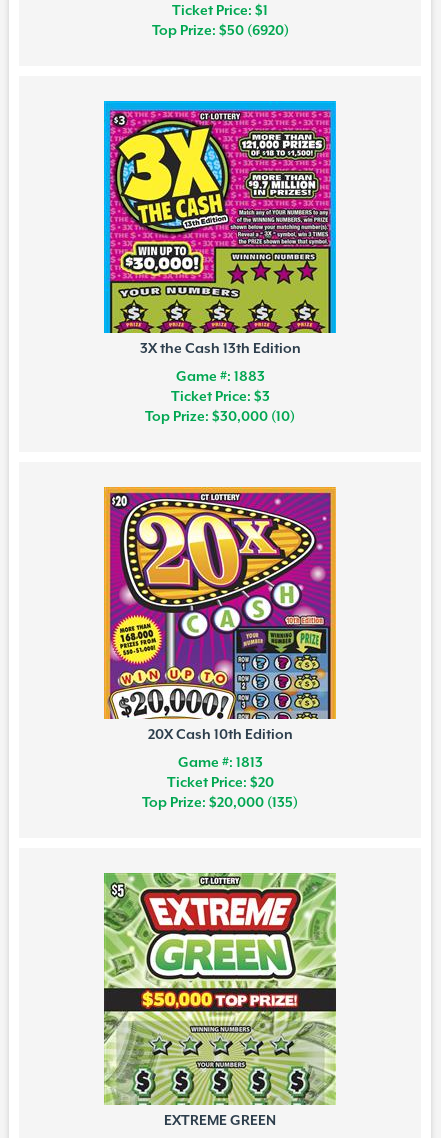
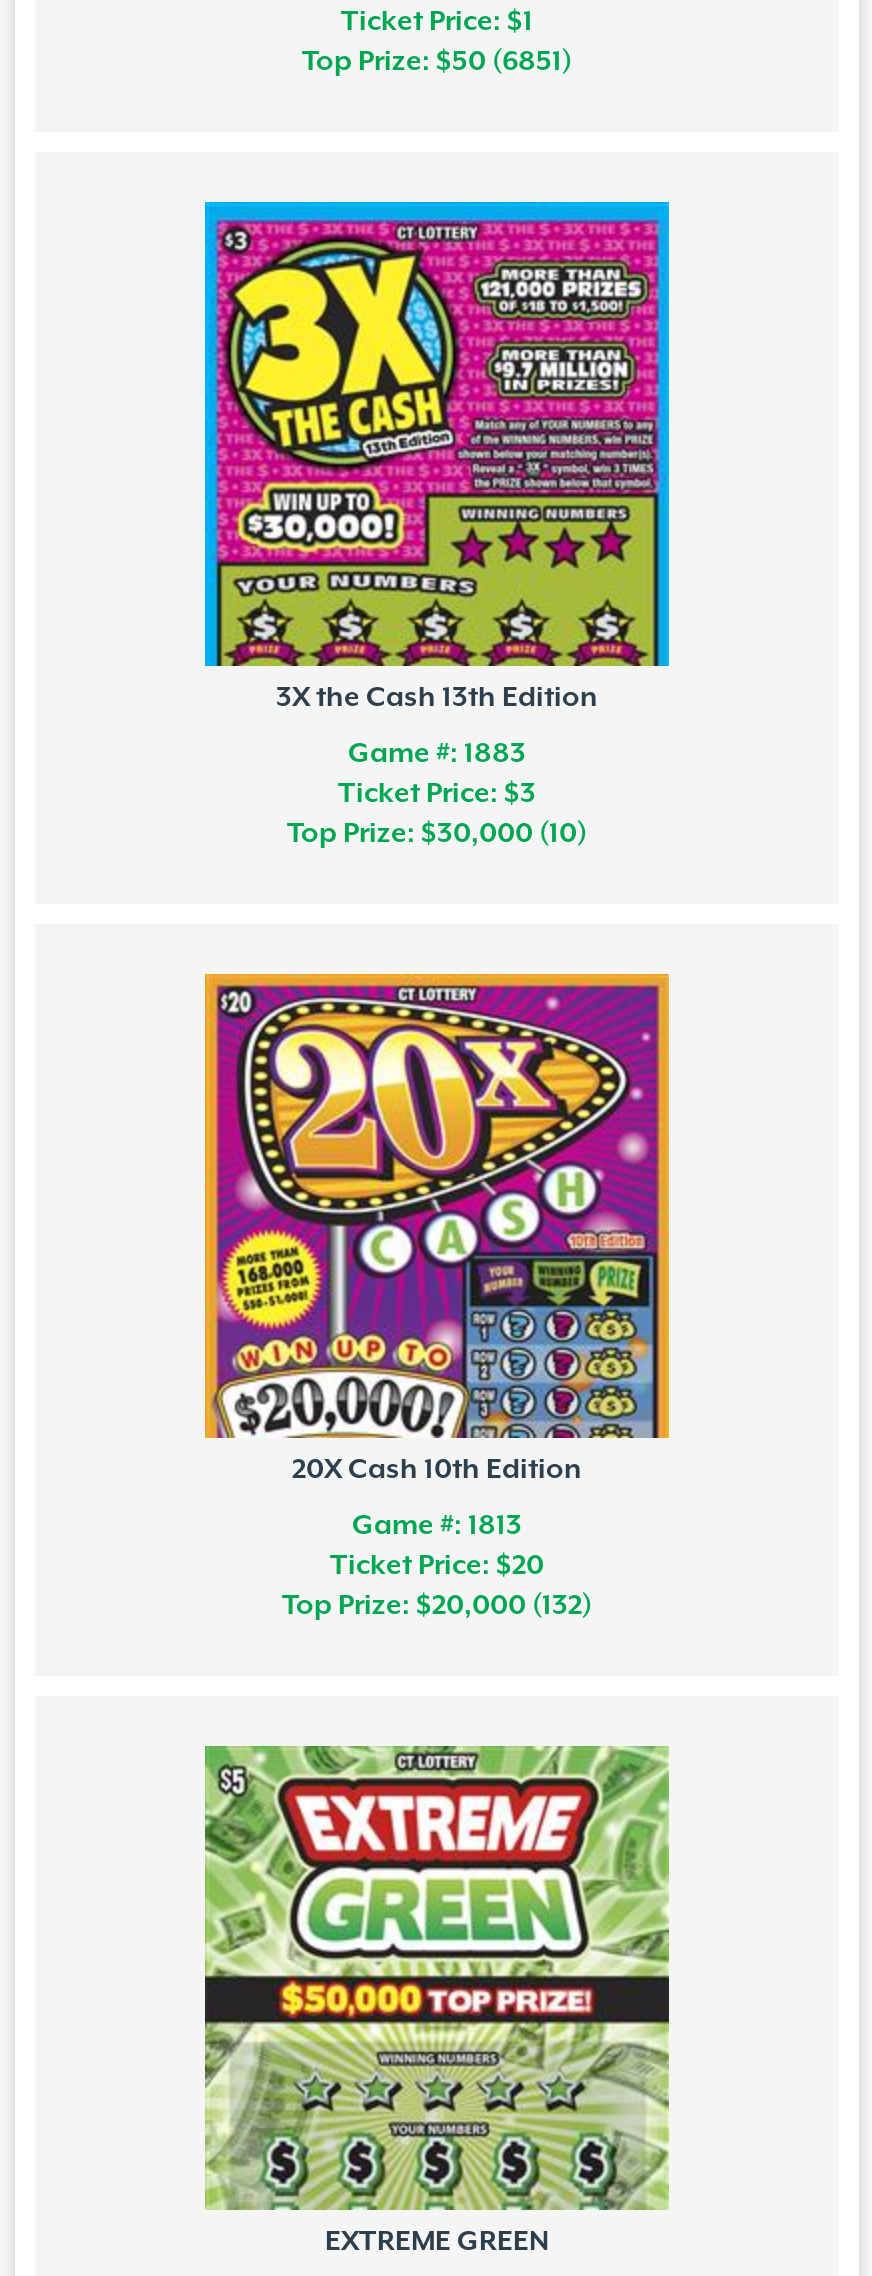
[151,23,288,39] Top Prize: $50 (6920) -> [302,46,572,78] Top Prize: $50 (6851)
[142,795,298,811] Top Prize: $20,000 (135) -> [282,1590,592,1622] Top Prize: $20,000 (132)

